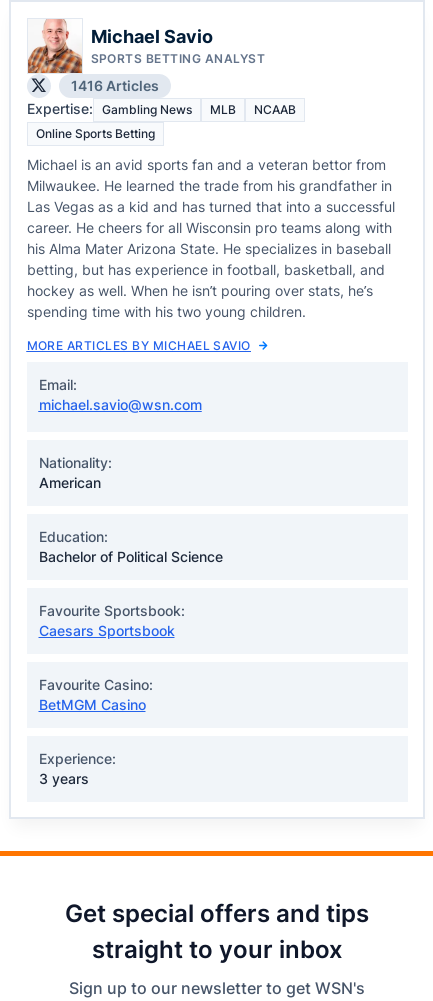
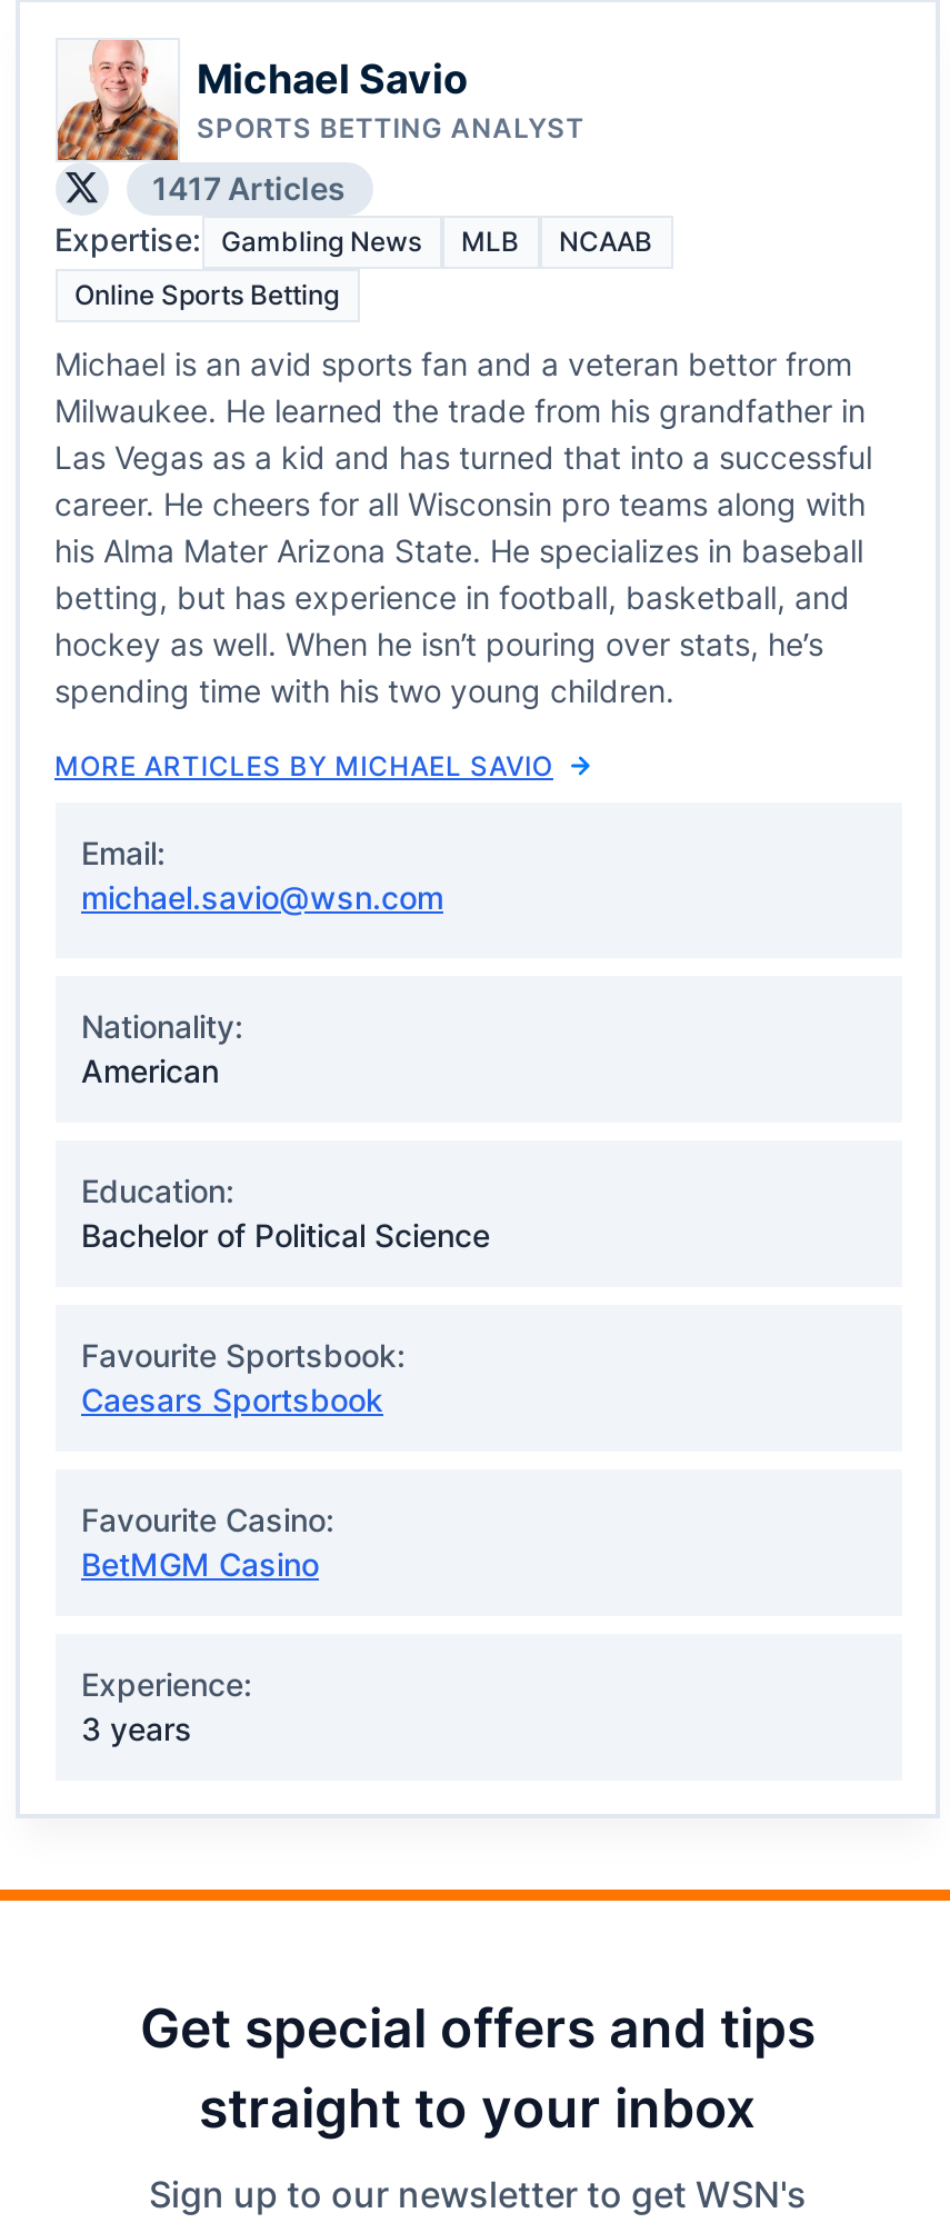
[70,76,158,93] 1416 Articles -> [152,168,346,206] 1417 Articles

